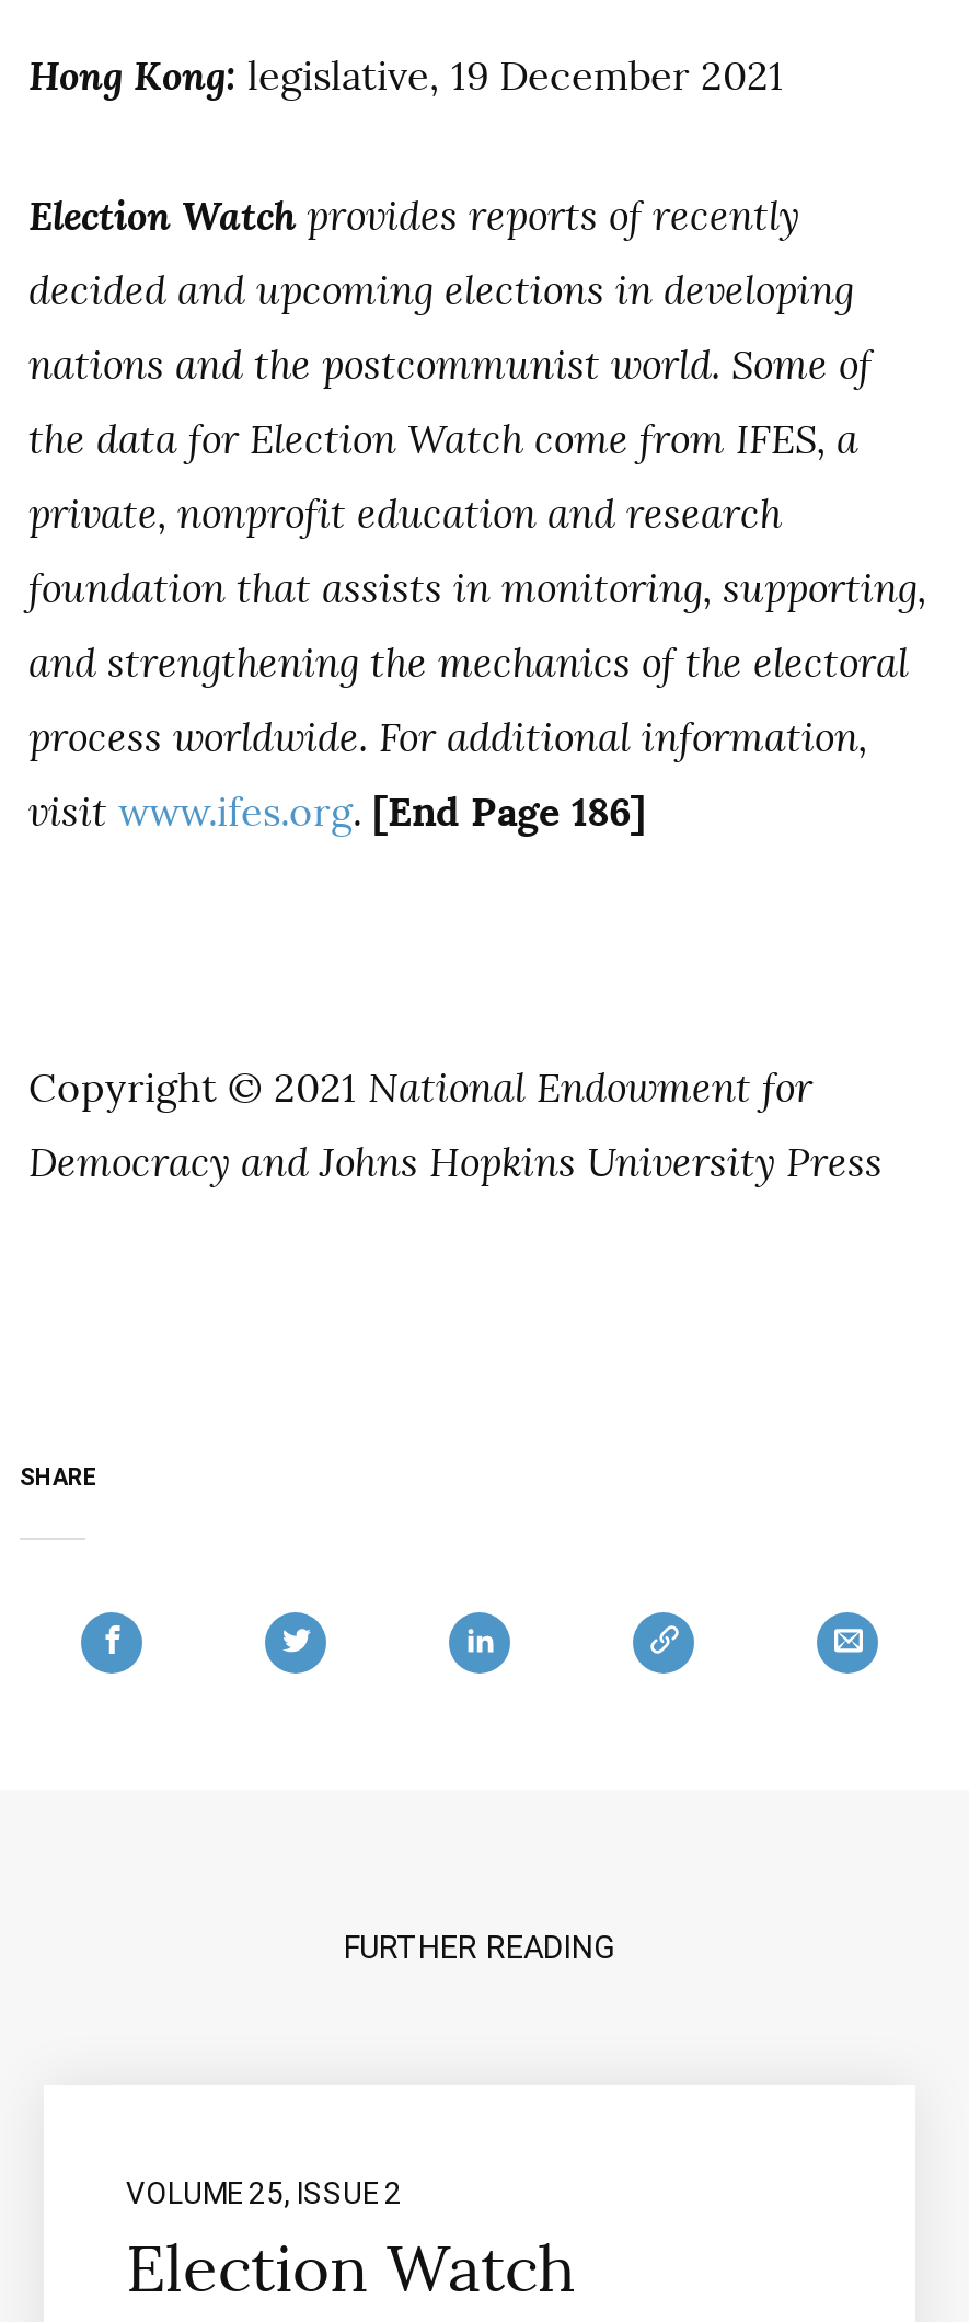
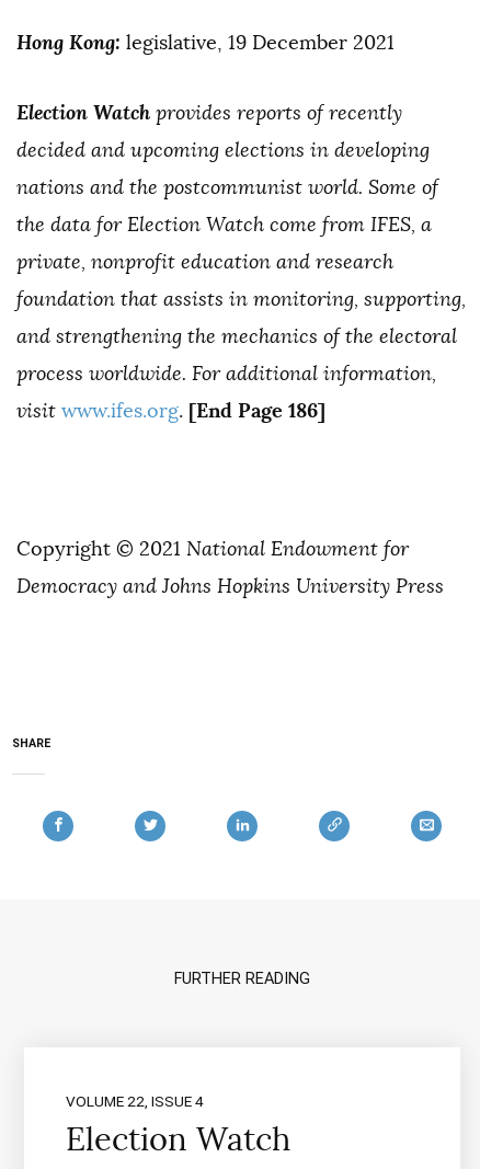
[126,2175,402,2210] VOLUME 25, ISSUE 2 -> [65,1092,203,1110] VOLUME 22, ISSUE 4

